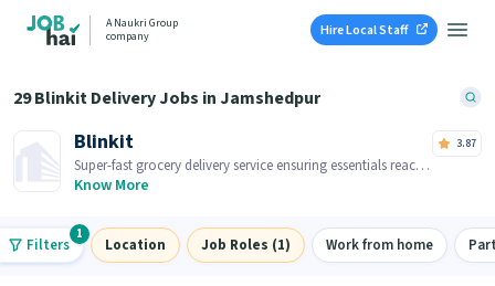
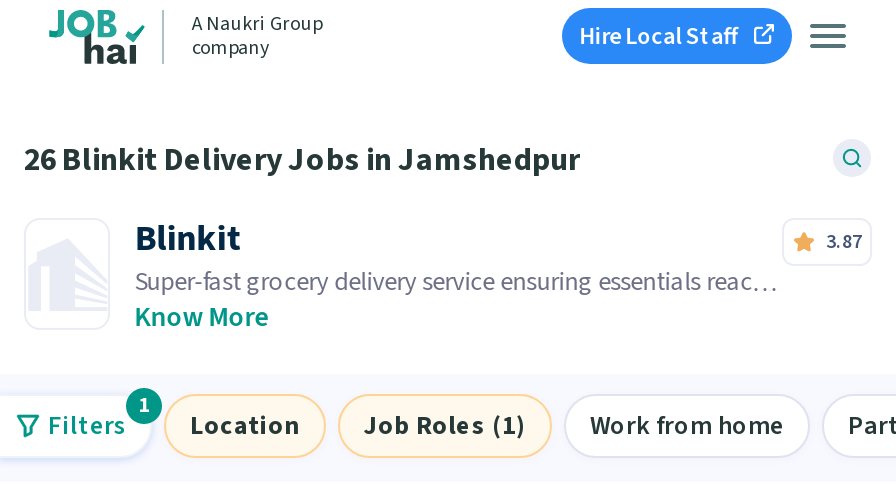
[13,87,320,111] 29 Blinkit Delivery Jobs in Jamshedpur -> [24,139,580,183] 26 Blinkit Delivery Jobs in Jamshedpur

